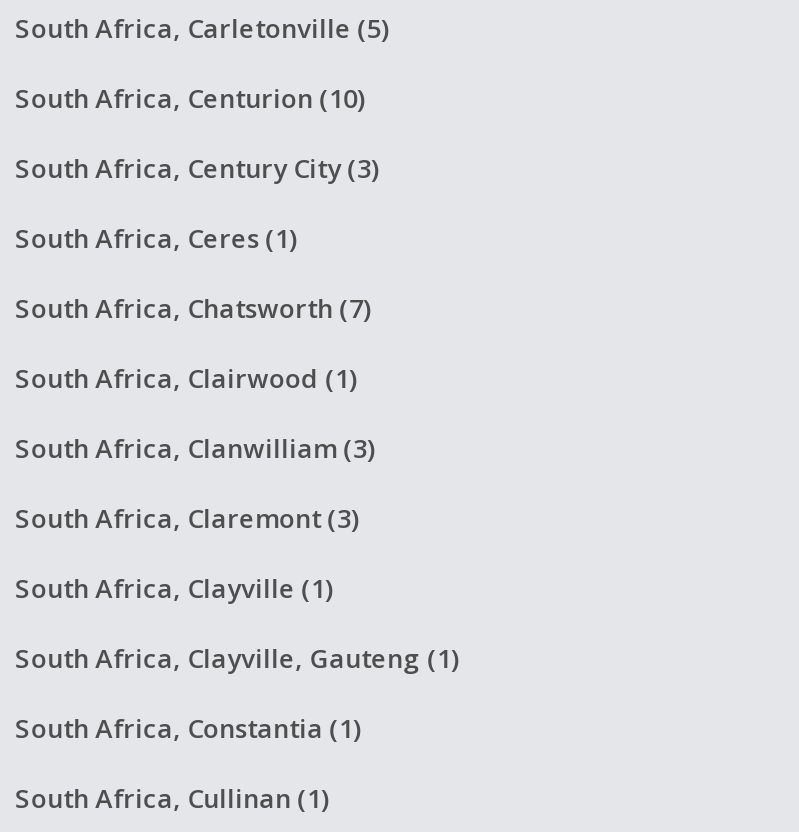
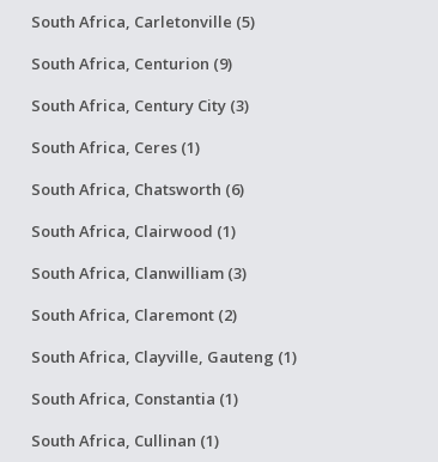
[15,80,365,116] South Africa, Centurion (10) -> [31,53,232,74] South Africa, Centurion (9)
[15,290,371,326] South Africa, Chatsworth (7) -> [31,179,244,200] South Africa, Chatsworth (6)
[15,500,359,606] South Africa, Claremont (3) | South Africa, Clayville (1) -> [31,304,236,326] South Africa, Claremont (2)

